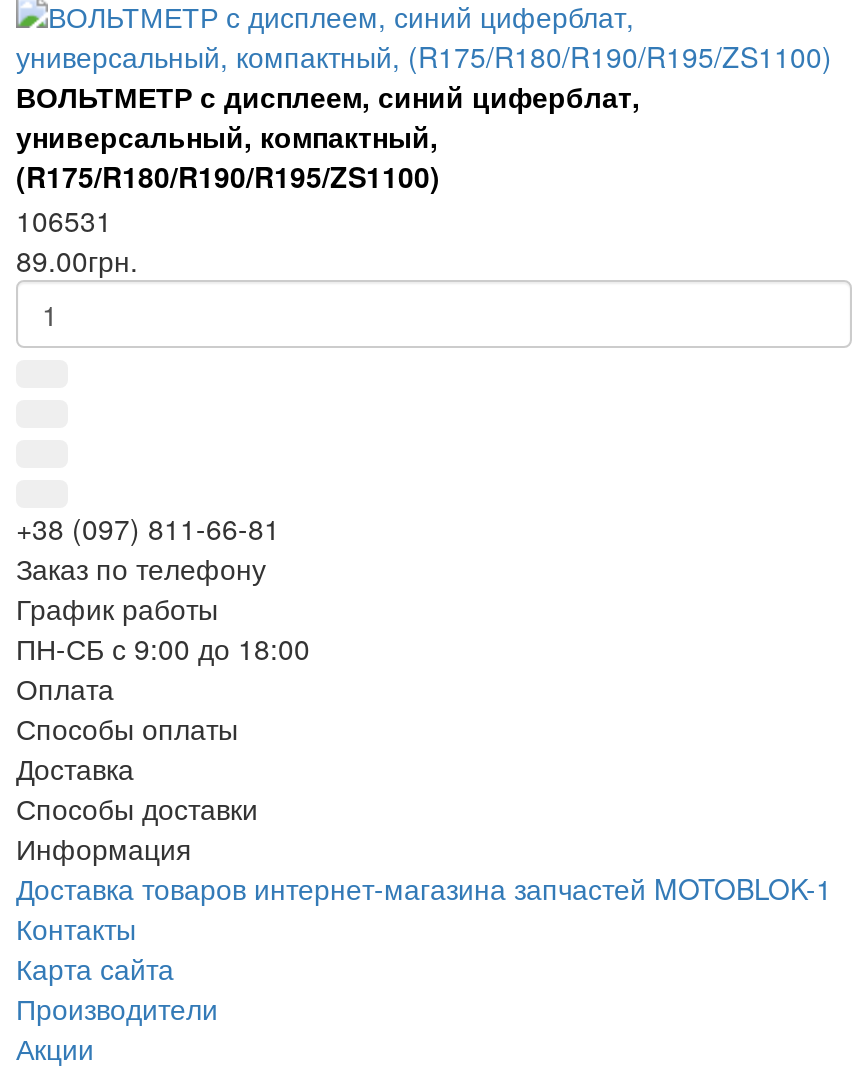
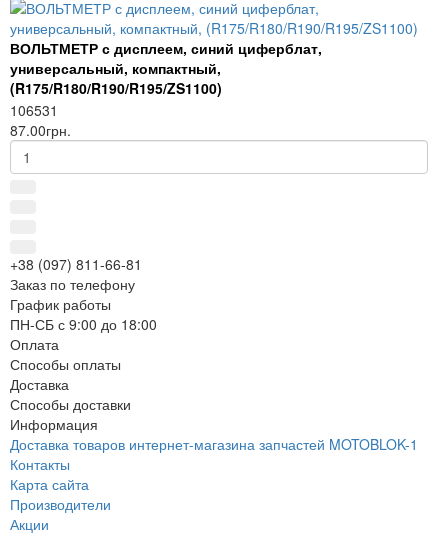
[16,241,138,281] 89.00грн. -> [10,120,71,140] 87.00грн.

